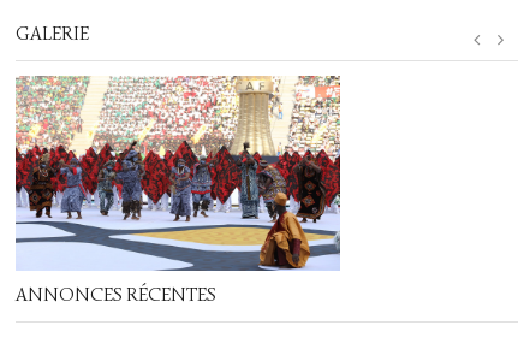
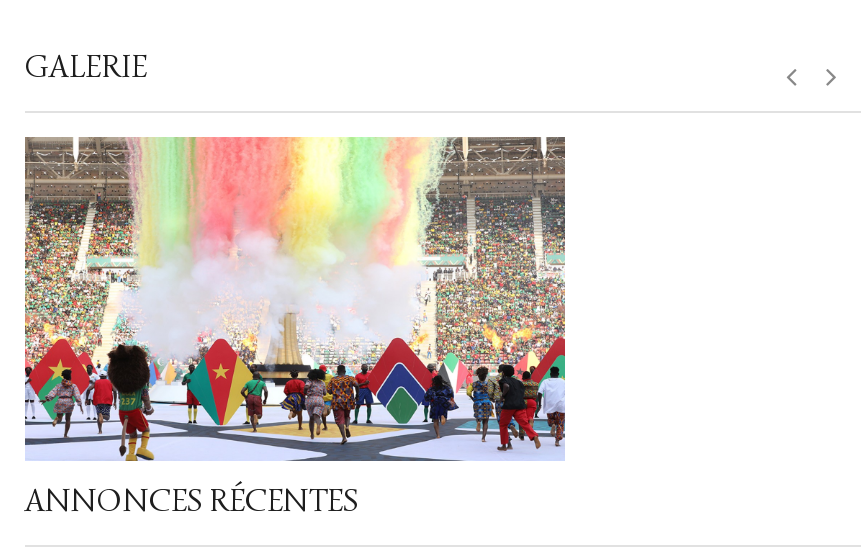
[14,75,341,272] [image] -> [23,135,567,463] [image]

